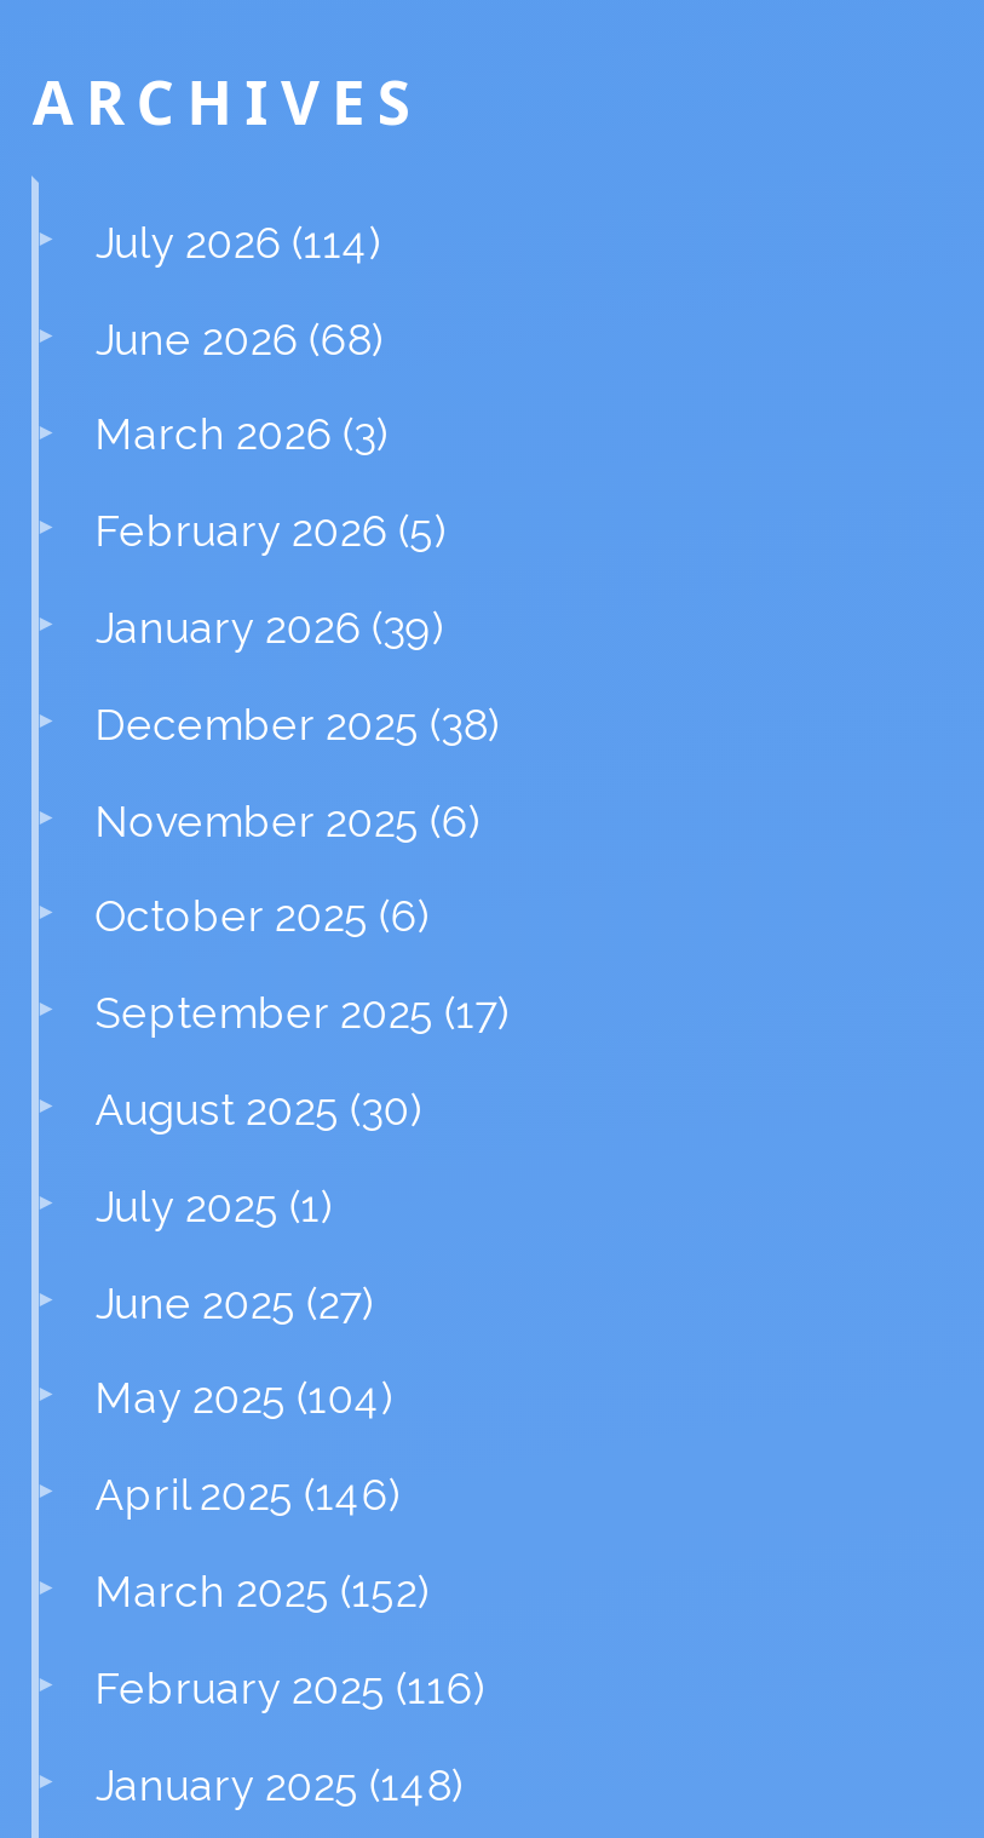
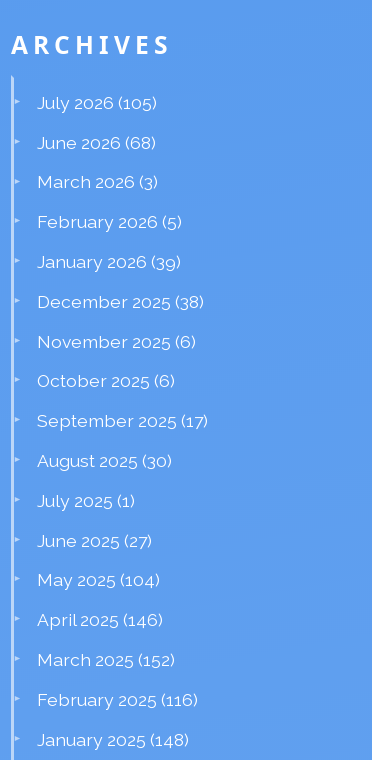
[95,216,381,267] July 2026 (114) -> [37,92,157,113] July 2026 (105)

